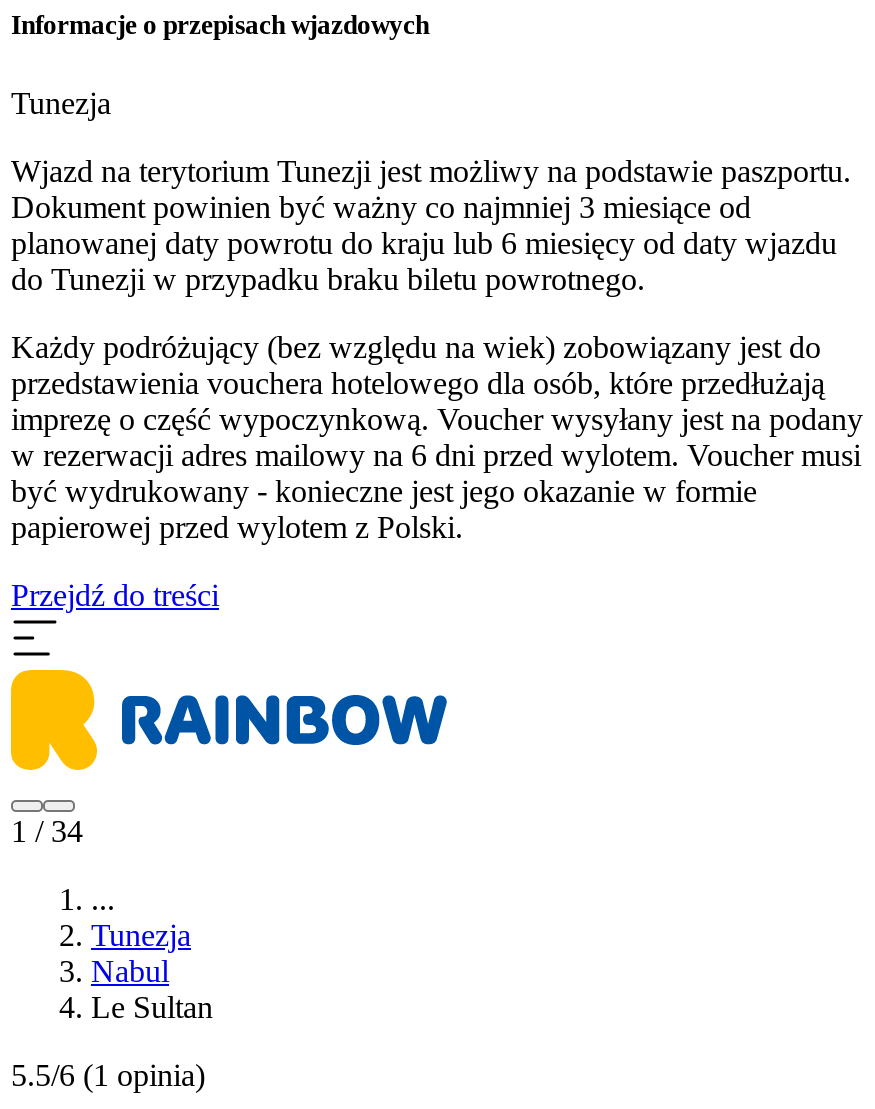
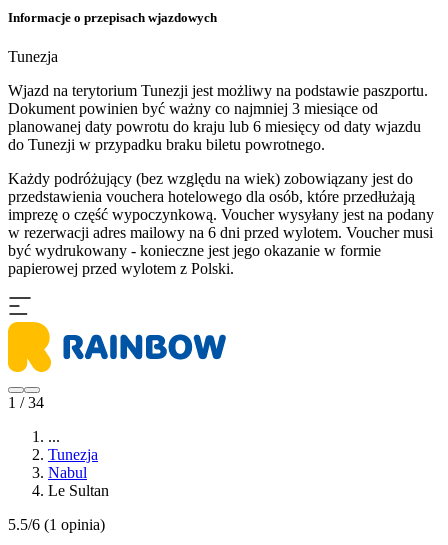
[11,579,219,613] Przejdź do treści -> none

